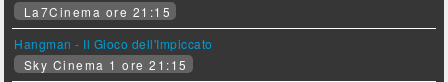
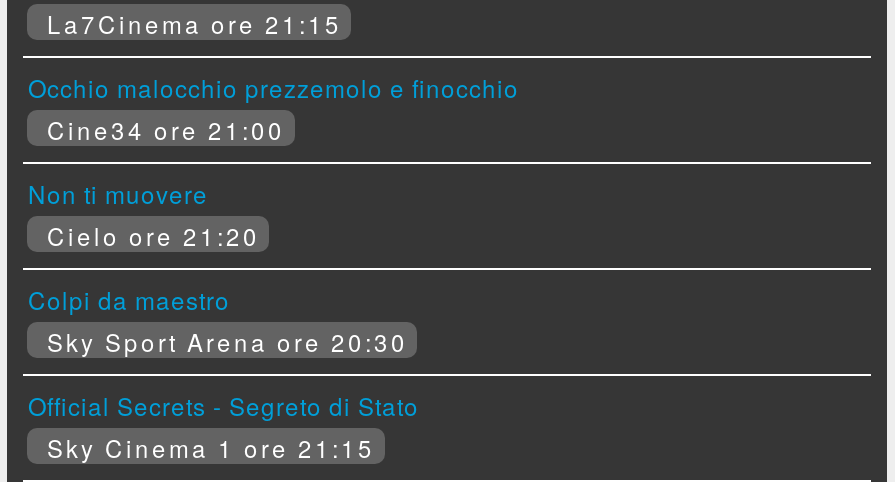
[14,35,213,52] Hangman - Il Gioco dell'Impiccato -> [28,70,519,422] Occhio malocchio prezzemolo e finocchio | Cine34 ore 21:00 | Non ti muovere | Cielo ore 21:20 | Colpi da maestro | Sky Sport Arena ore 20:30 | Official Secrets - Segreto di Stato

